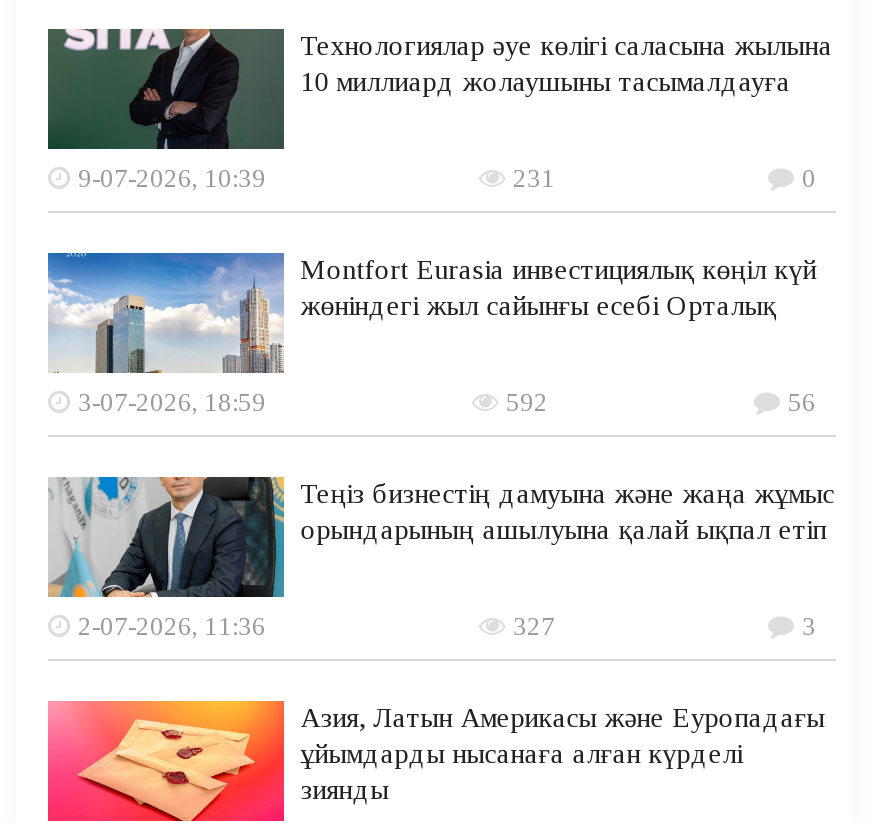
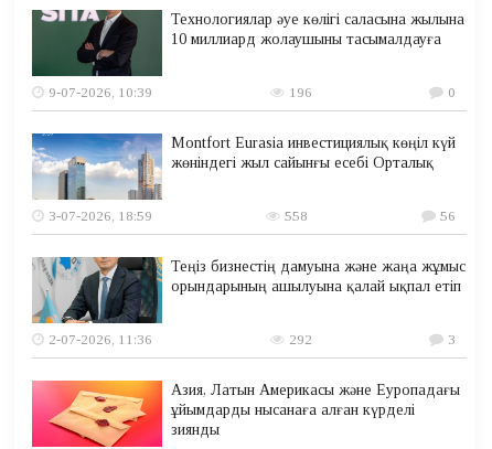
[513,163,555,193] 231 -> [288,84,312,100] 196
[506,387,548,417] 592 -> [285,207,308,224] 558
[513,611,555,641] 327 -> [288,331,312,347] 292

